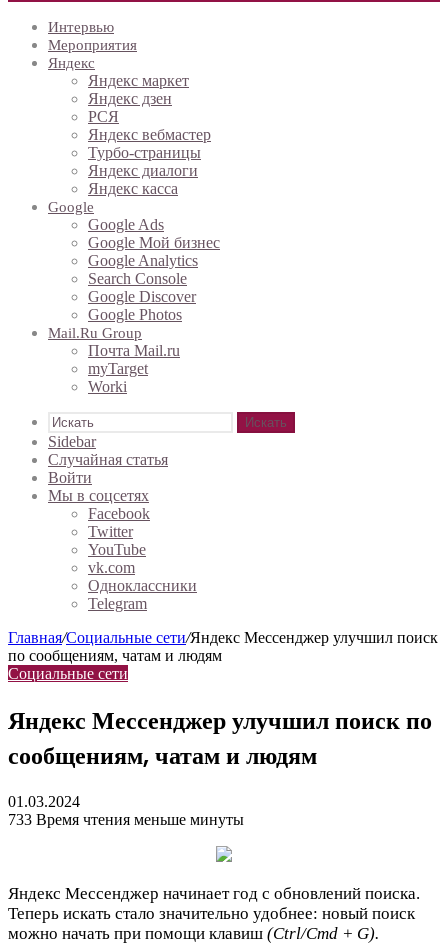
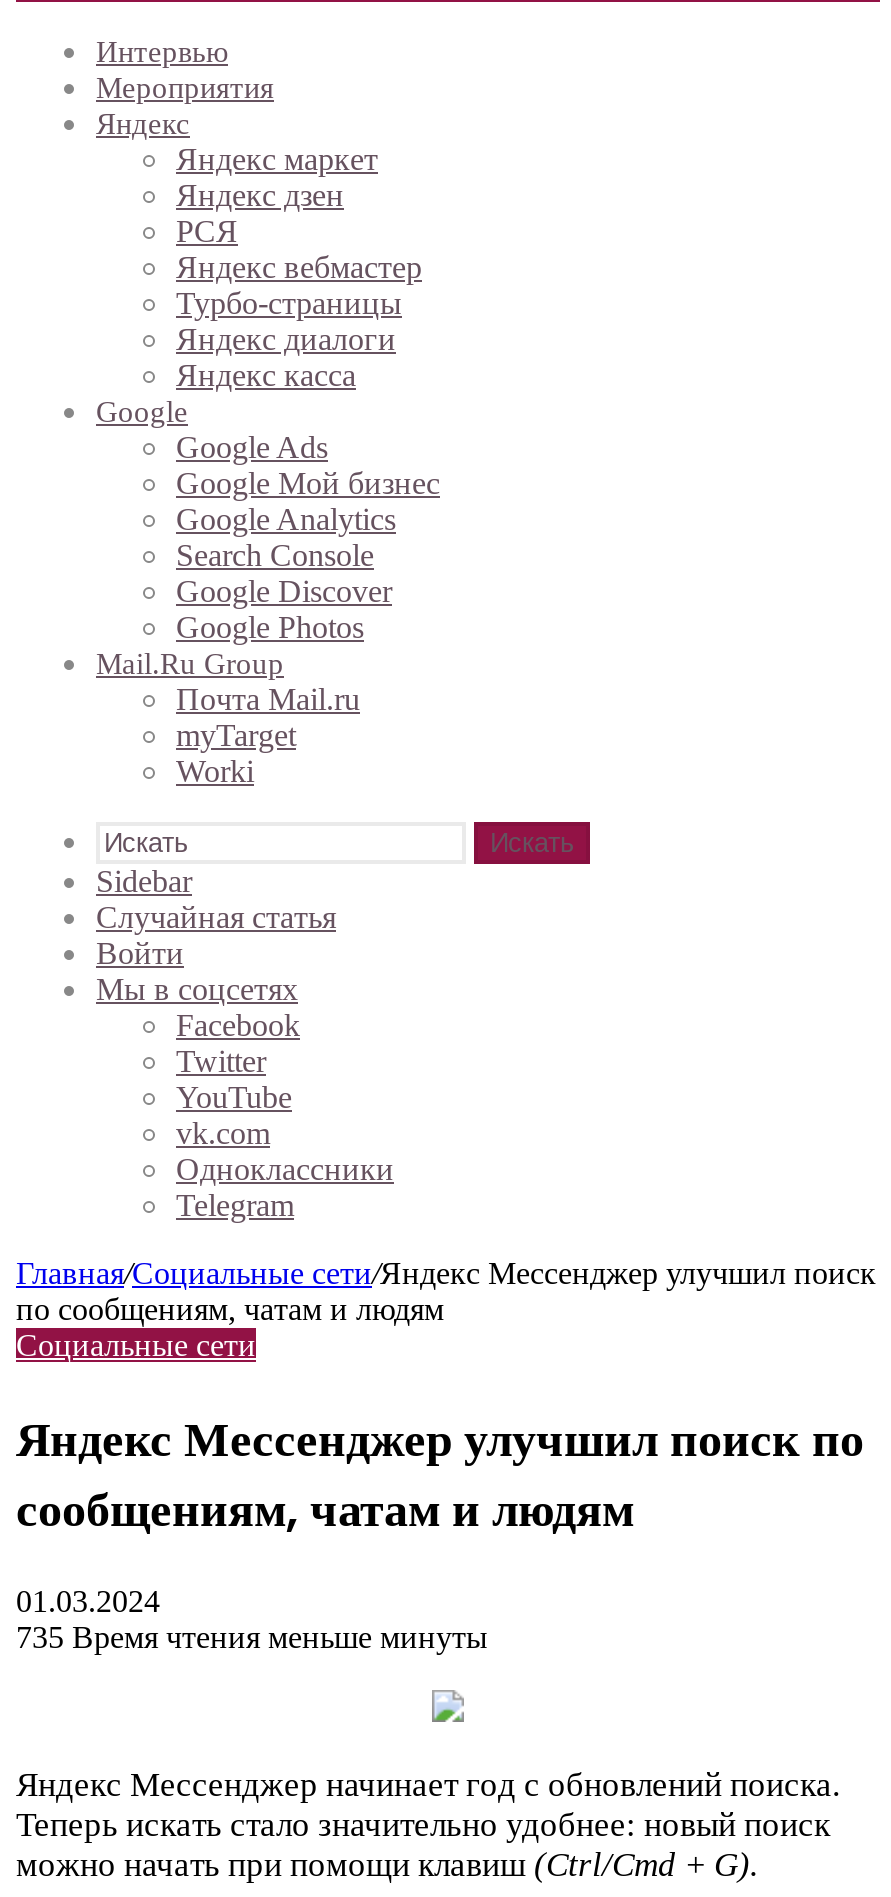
[8,811,244,828] 733 Время чтения меньше минуты -> [16,1620,488,1654] 735 Время чтения меньше минуты

